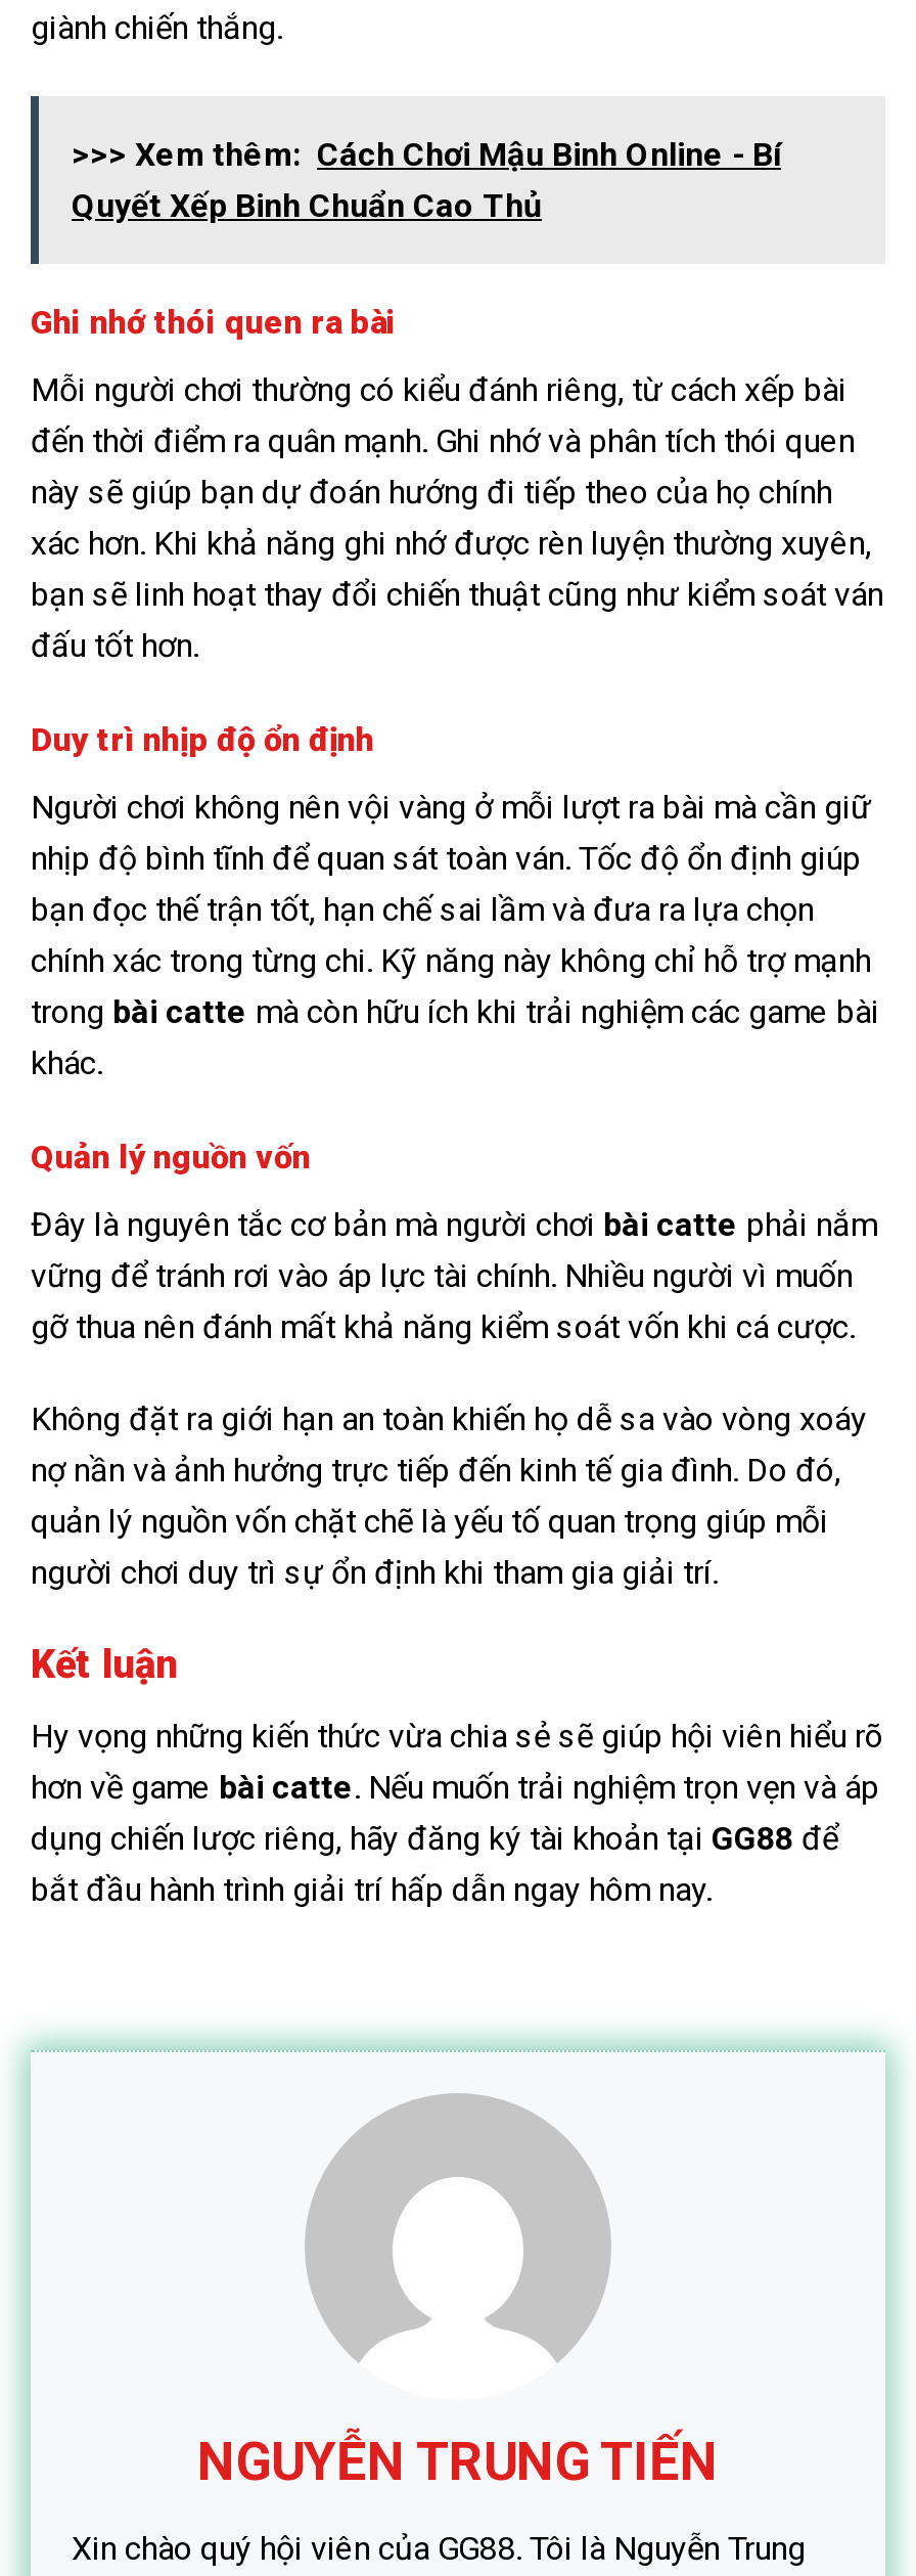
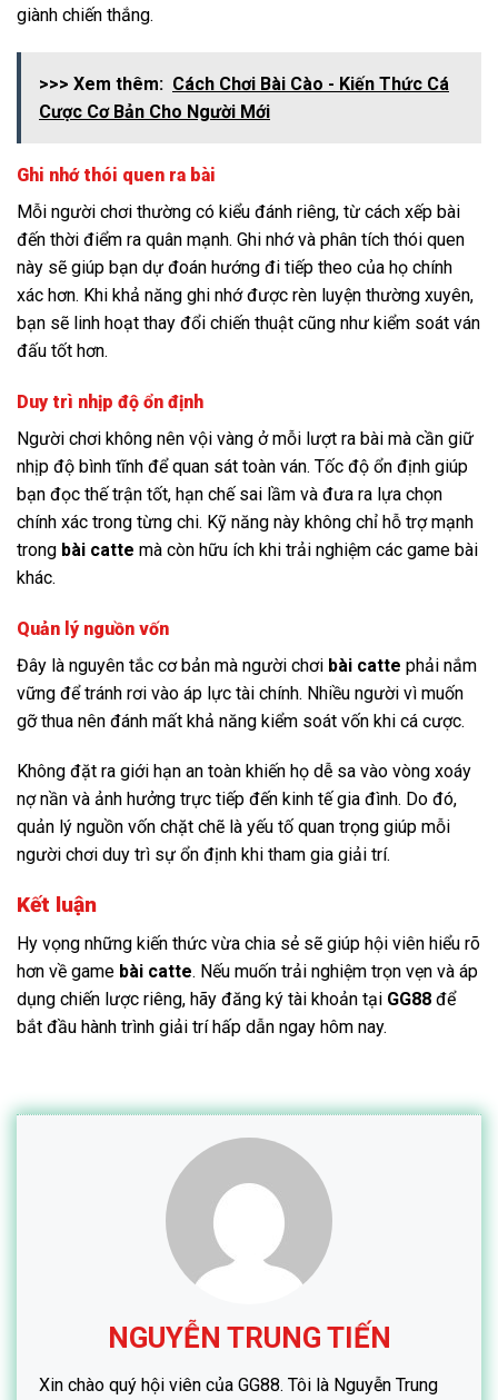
[72,135,781,225] >>> Xem thêm: Cách Chơi Mậu Binh Online - Bí | Quyết Xếp Binh Chuẩn Cao Thủ -> [39,73,449,122] >>> Xem thêm: Cách Chơi Bài Cào - Kiến Thức Cá | Cược Cơ Bản Cho Người Mới

